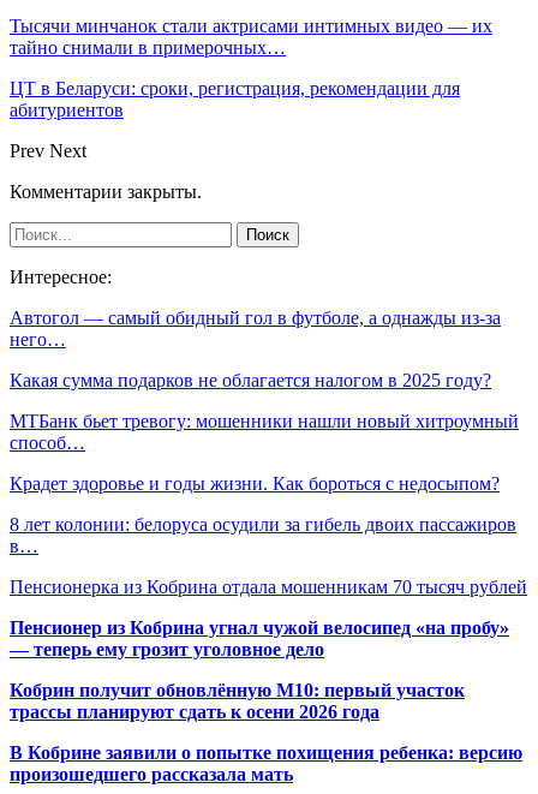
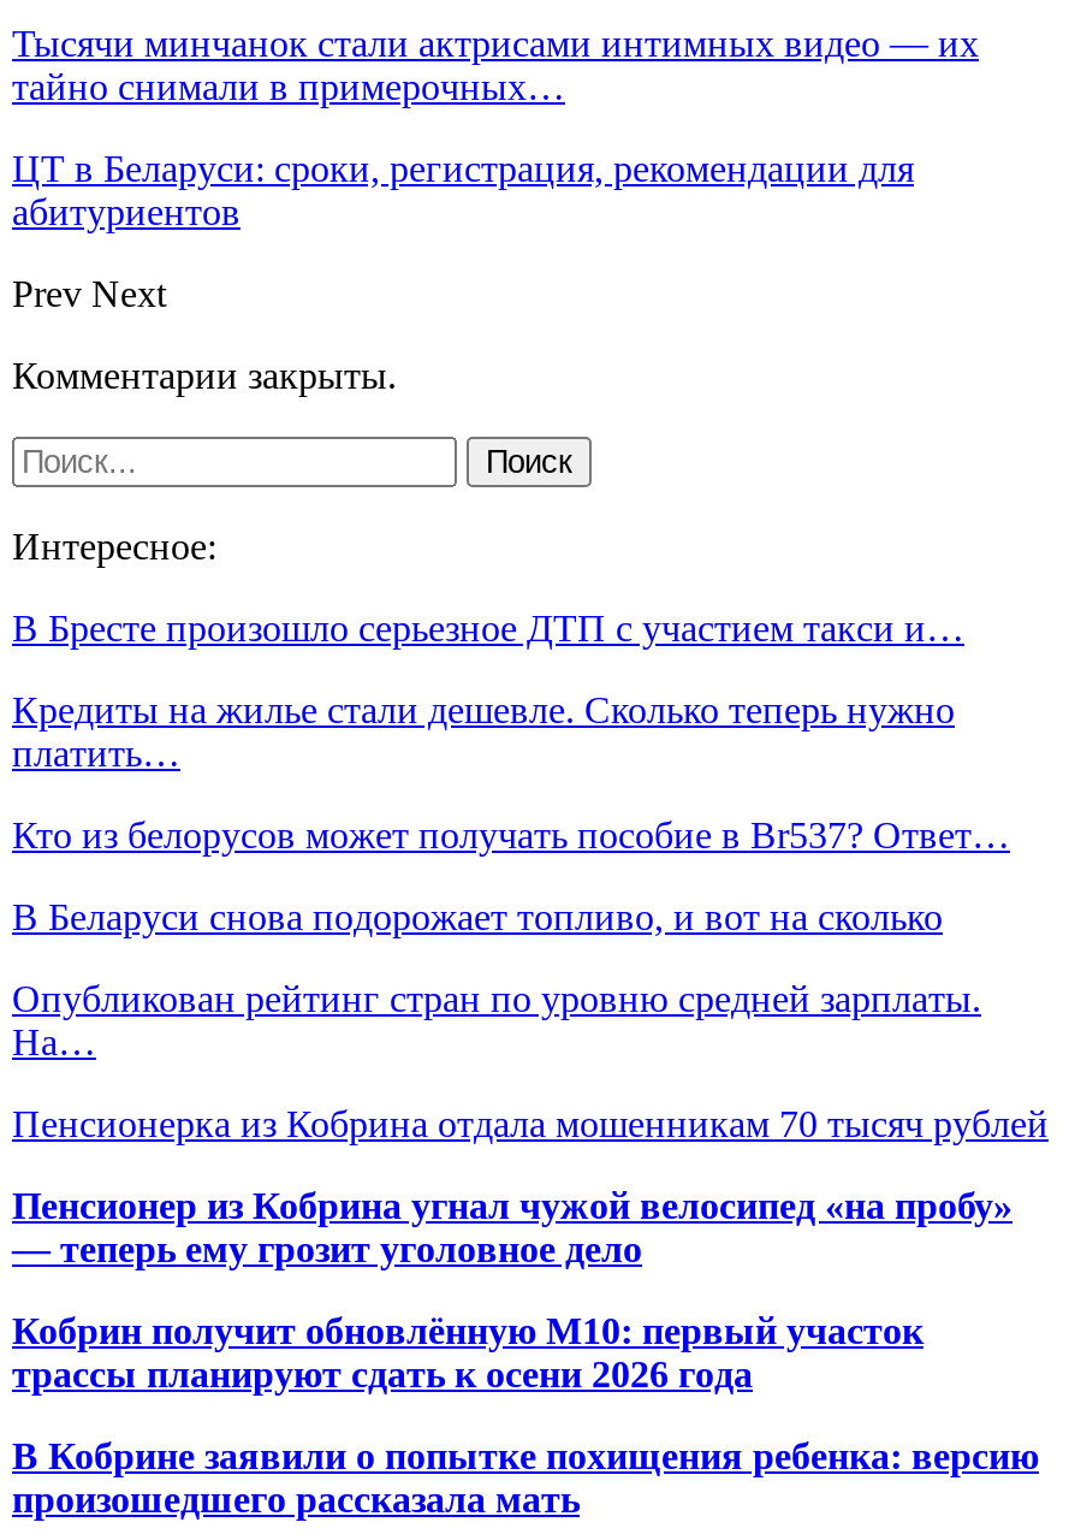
[10,307,501,349] Автогол — самый обидный гол в футболе, а однажды из-за | него… -> [12,607,964,648] В Бресте произошло серьезное ДТП с участием такси и…
[10,369,491,390] Какая сумма подарков не облагается налогом в 2025 году? -> [12,688,955,773] Кредиты на жилье стали дешевле. Сколько теперь нужно | платить…
[10,410,519,452] МТБанк бьет тревогу: мошенники нашли новый хитроумный | способ… -> [12,814,1010,854] Кто из белорусов может получать пособие в Br537? Ответ…
[10,473,500,493] Крадет здоровье и годы жизни. Как бороться с недосыпом? -> [12,895,943,936] В Беларуси снова подорожает топливо, и вот на сколько
[10,514,516,556] 8 лет колонии: белоруса осудили за гибель двоих пассажиров | в… -> [12,977,981,1061] Опубликован рейтинг стран по уровню средней зарплаты. | На…

